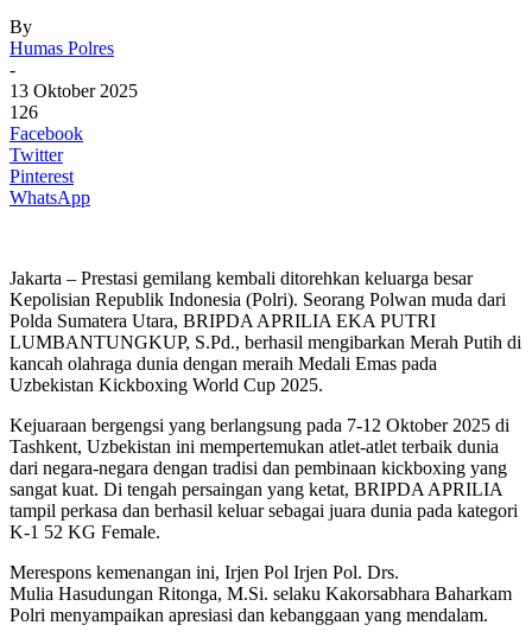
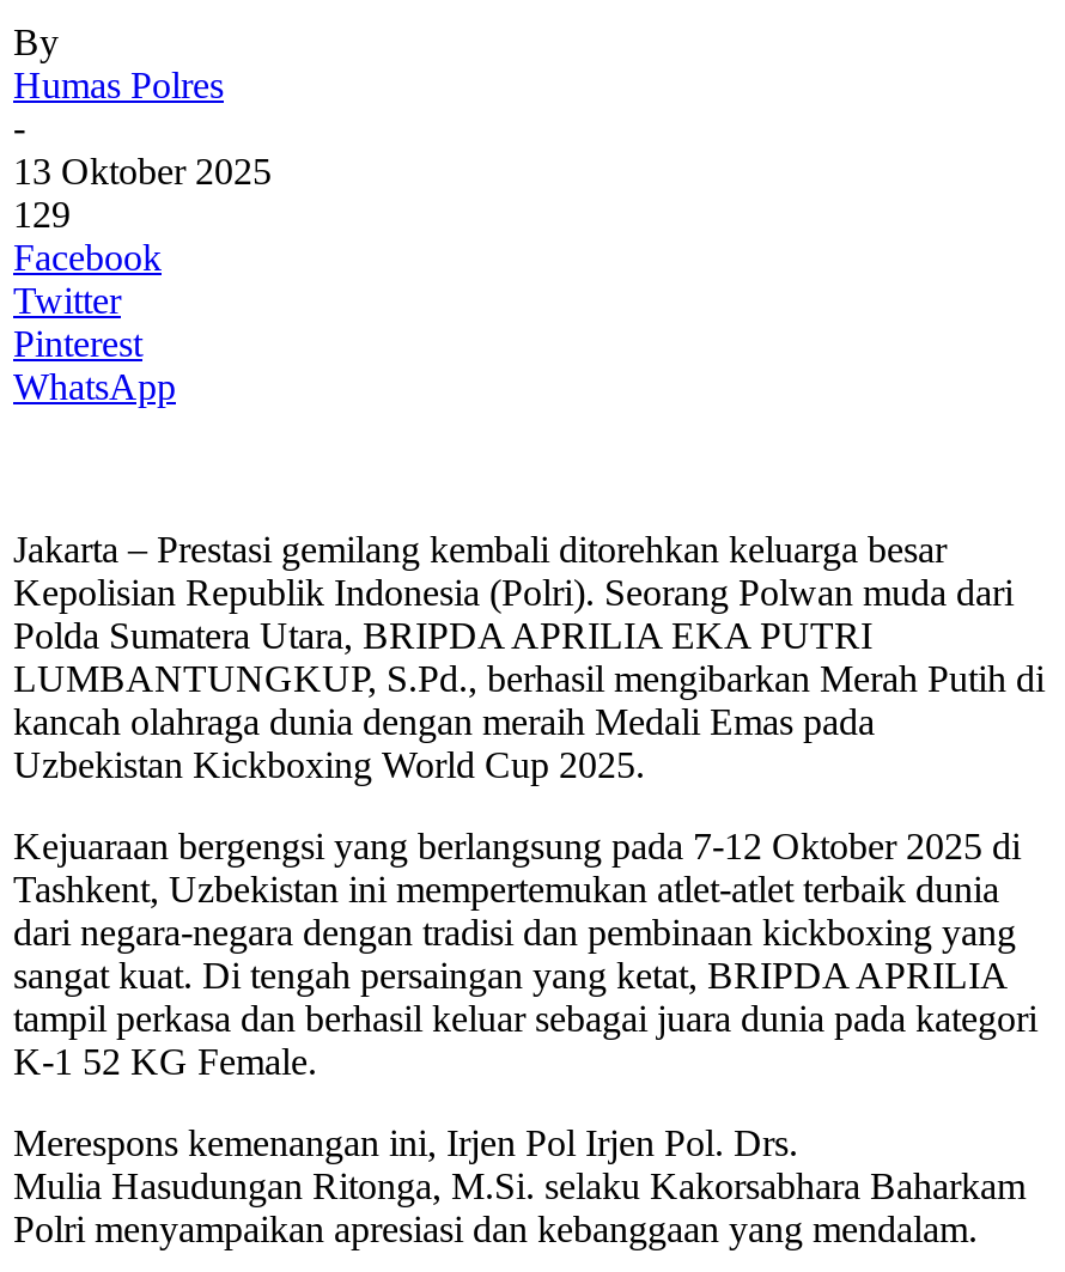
[9,102,38,122] 126 -> [13,193,71,234] 129

